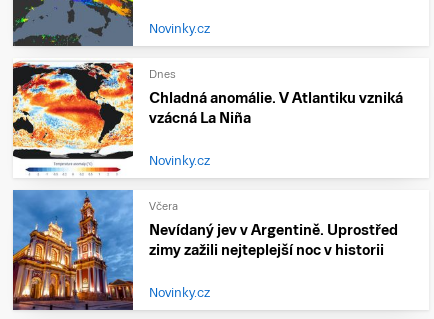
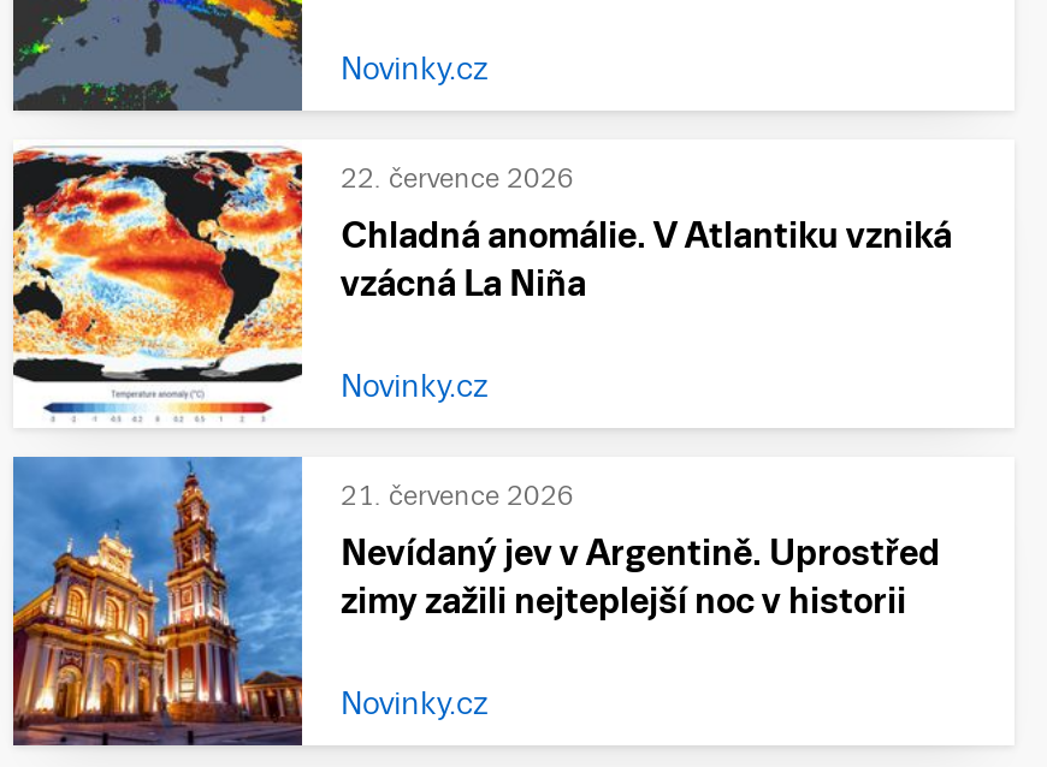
[149,68,176,80] Dnes -> [341,163,574,192] 22. července 2026
[149,200,178,212] Včera -> [341,481,574,510] 21. července 2026

